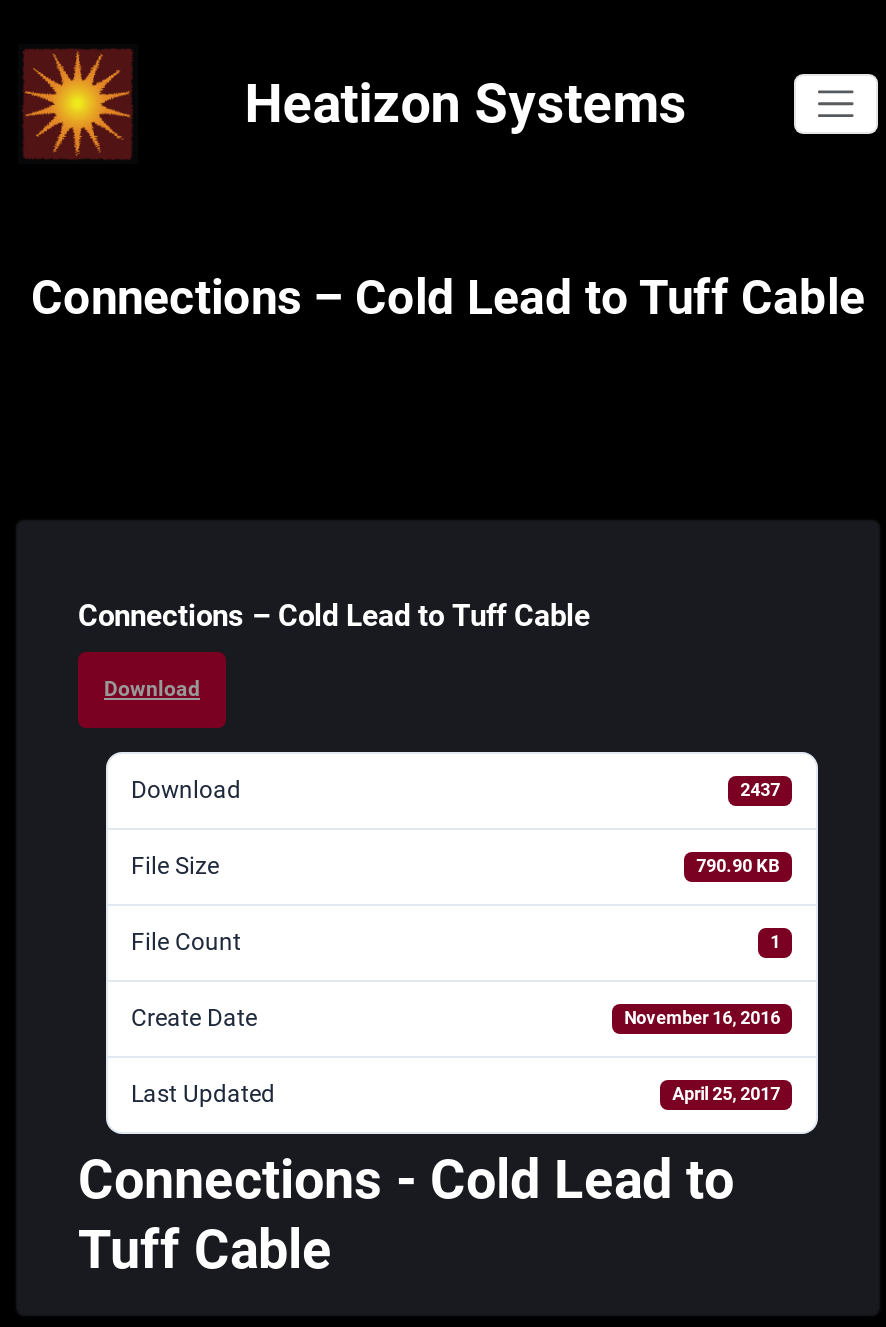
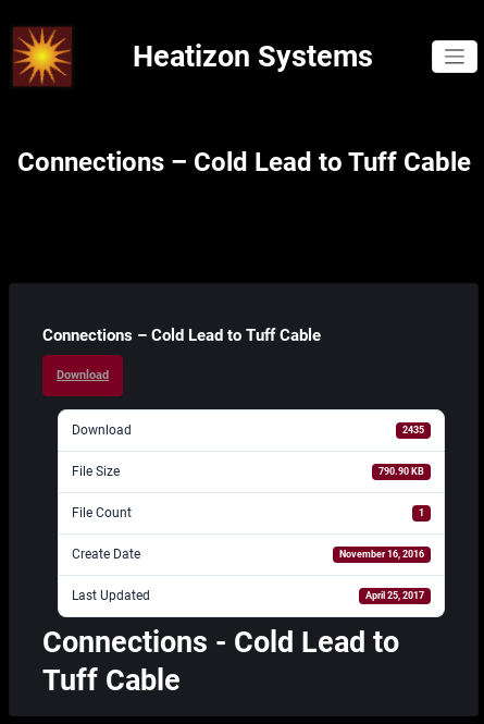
[740,780,780,800] 2437 -> [403,425,424,436] 2435

